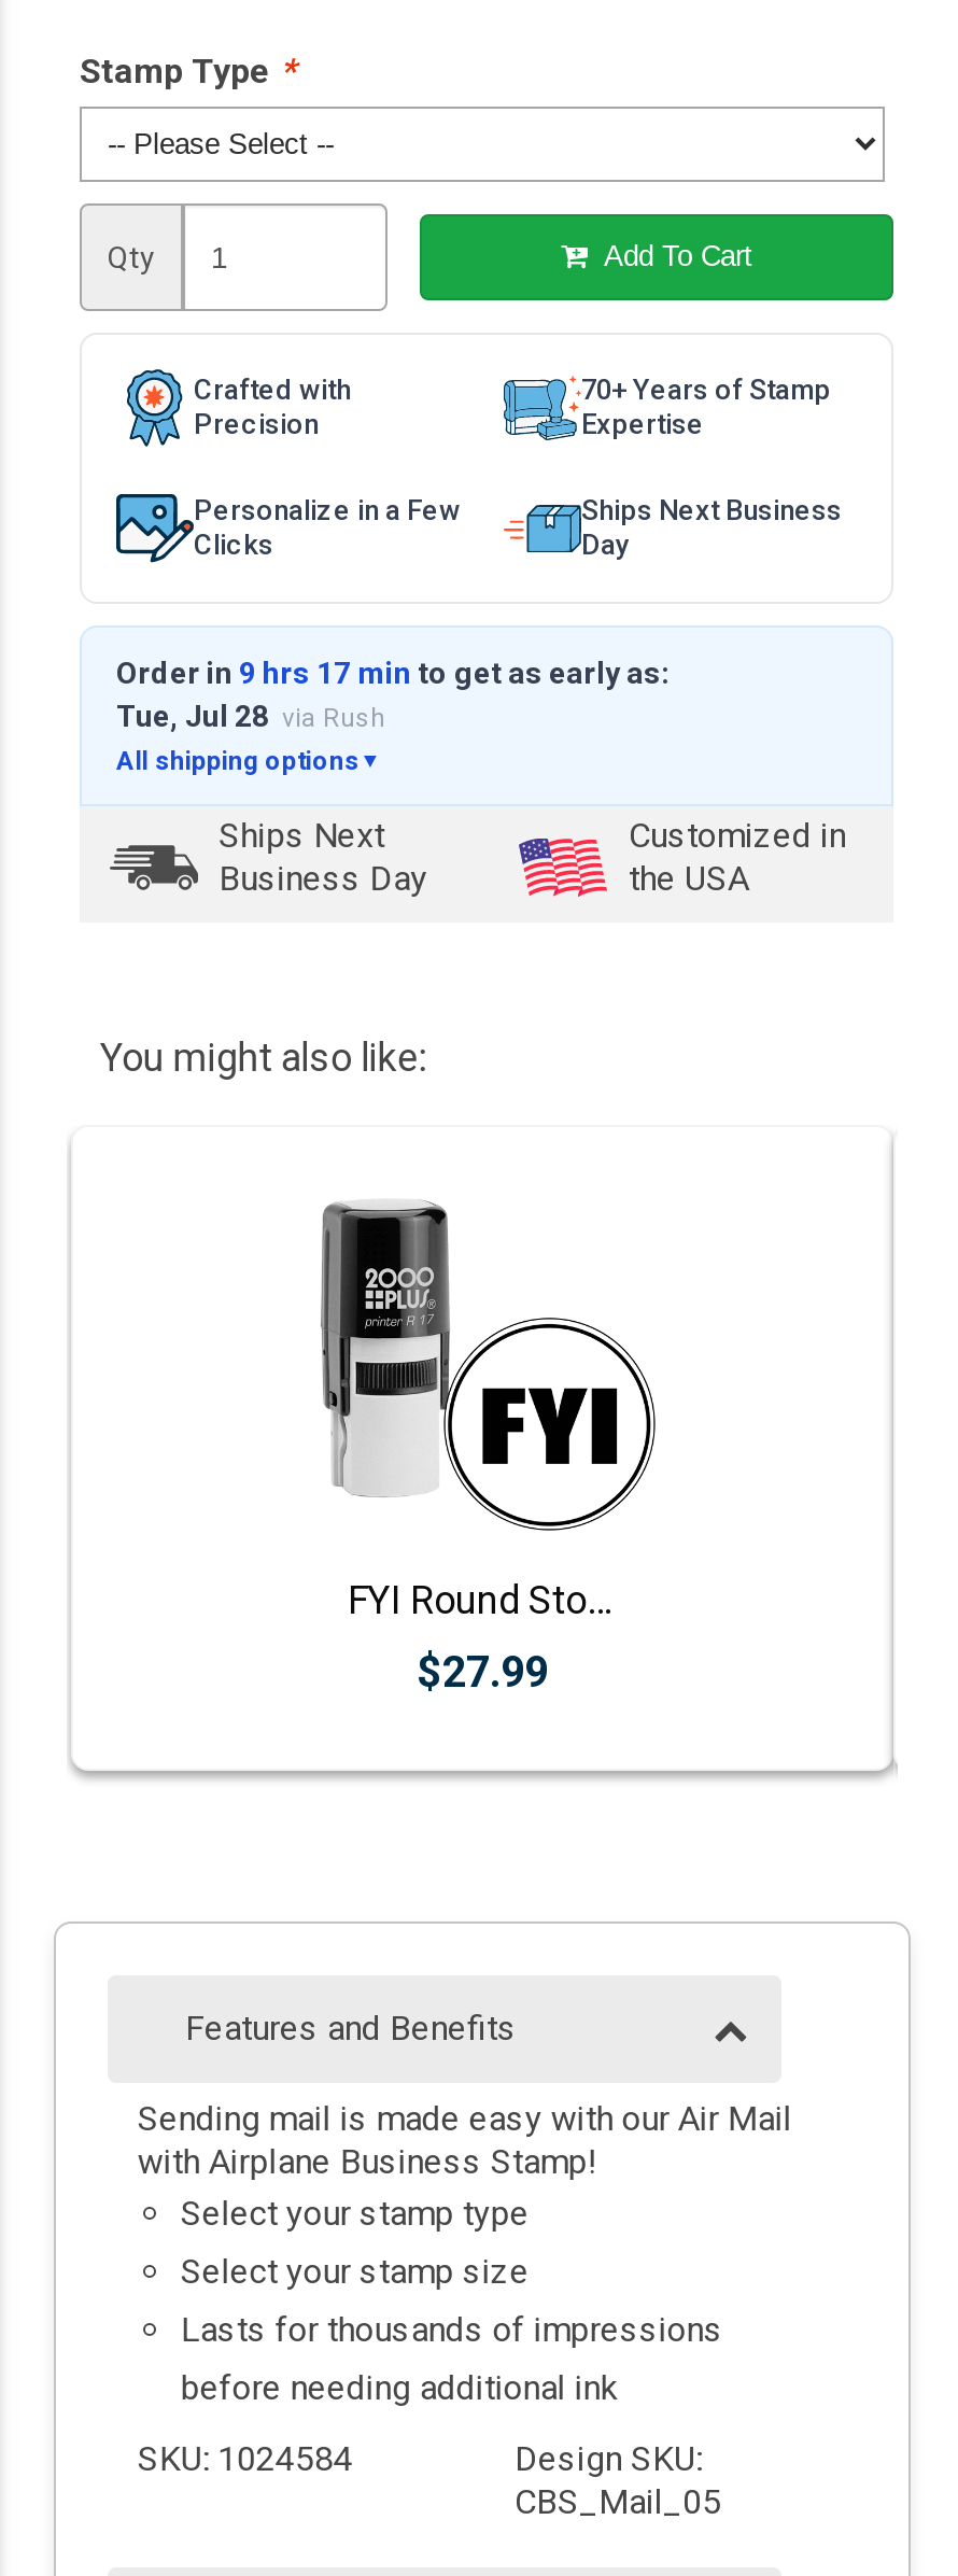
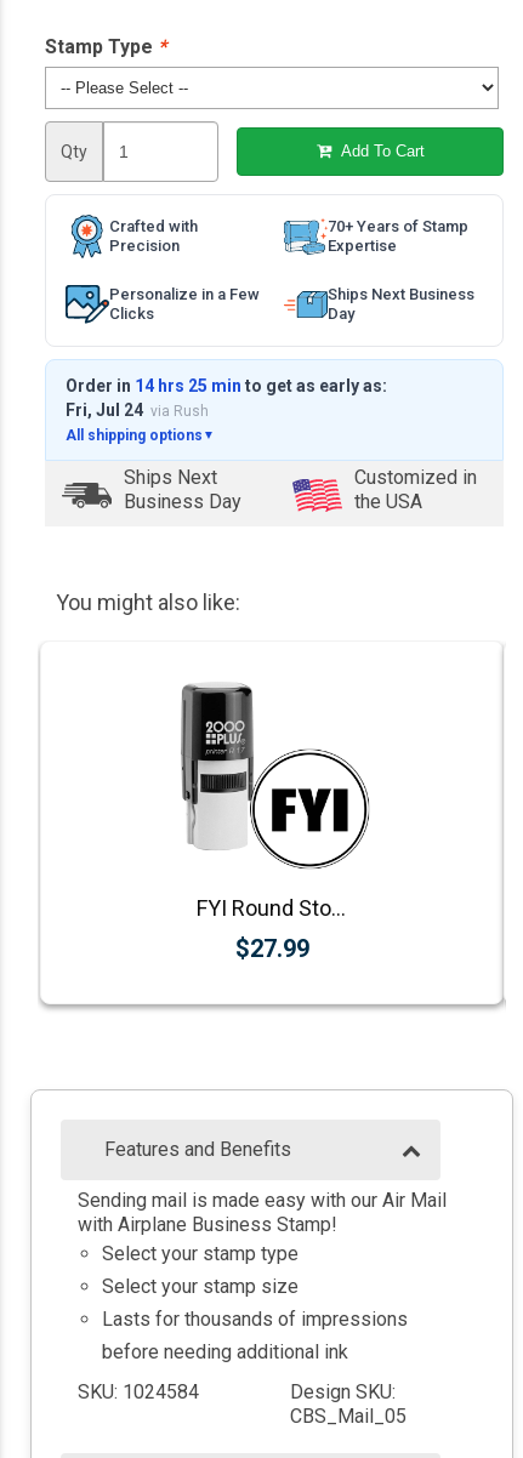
[116,656,669,690] Order in 9 hrs 17 min to get as early as: -> [65,376,387,395] Order in 14 hrs 25 min to get as early as:
[116,699,385,733] Tue, Jul 28 via Rush -> [65,400,209,420] Fri, Jul 24 via Rush

